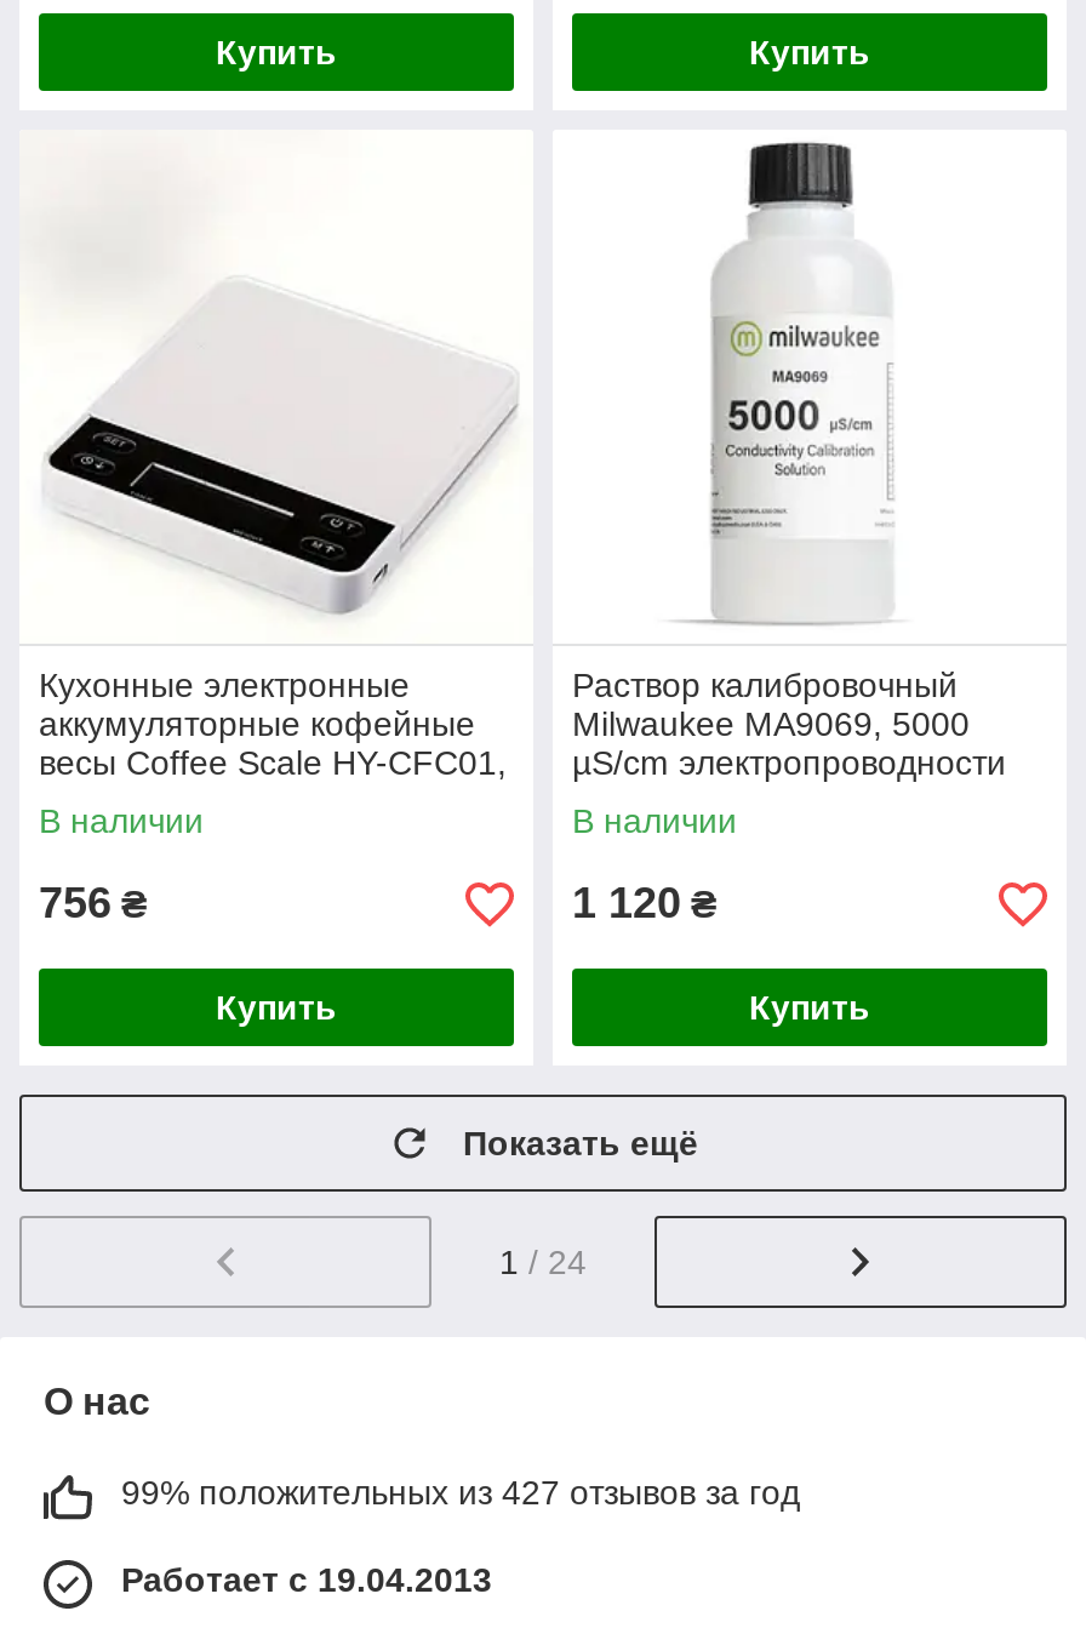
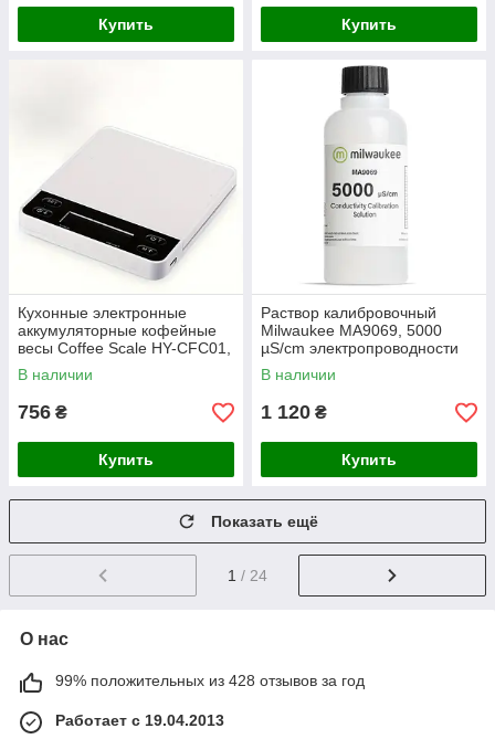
[121,1473,800,1512] 99% положительных из 427 отзывов за год -> [55,672,365,689] 99% положительных из 428 отзывов за год

